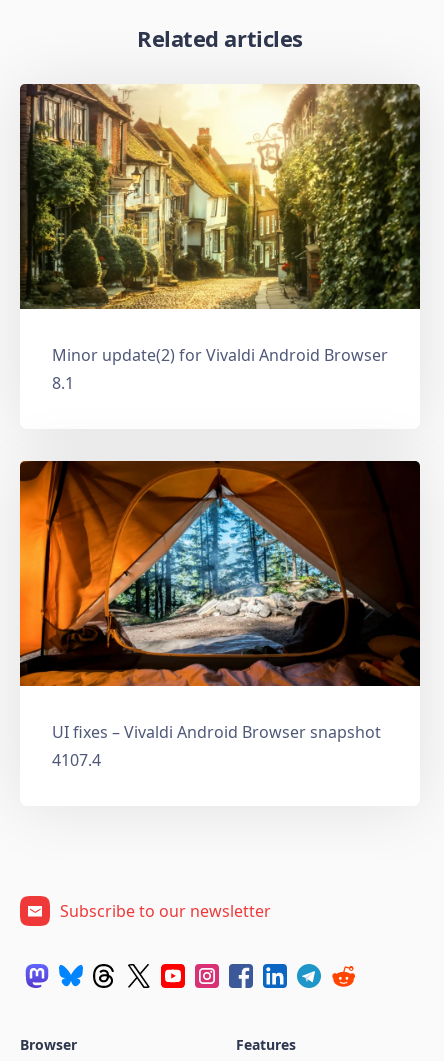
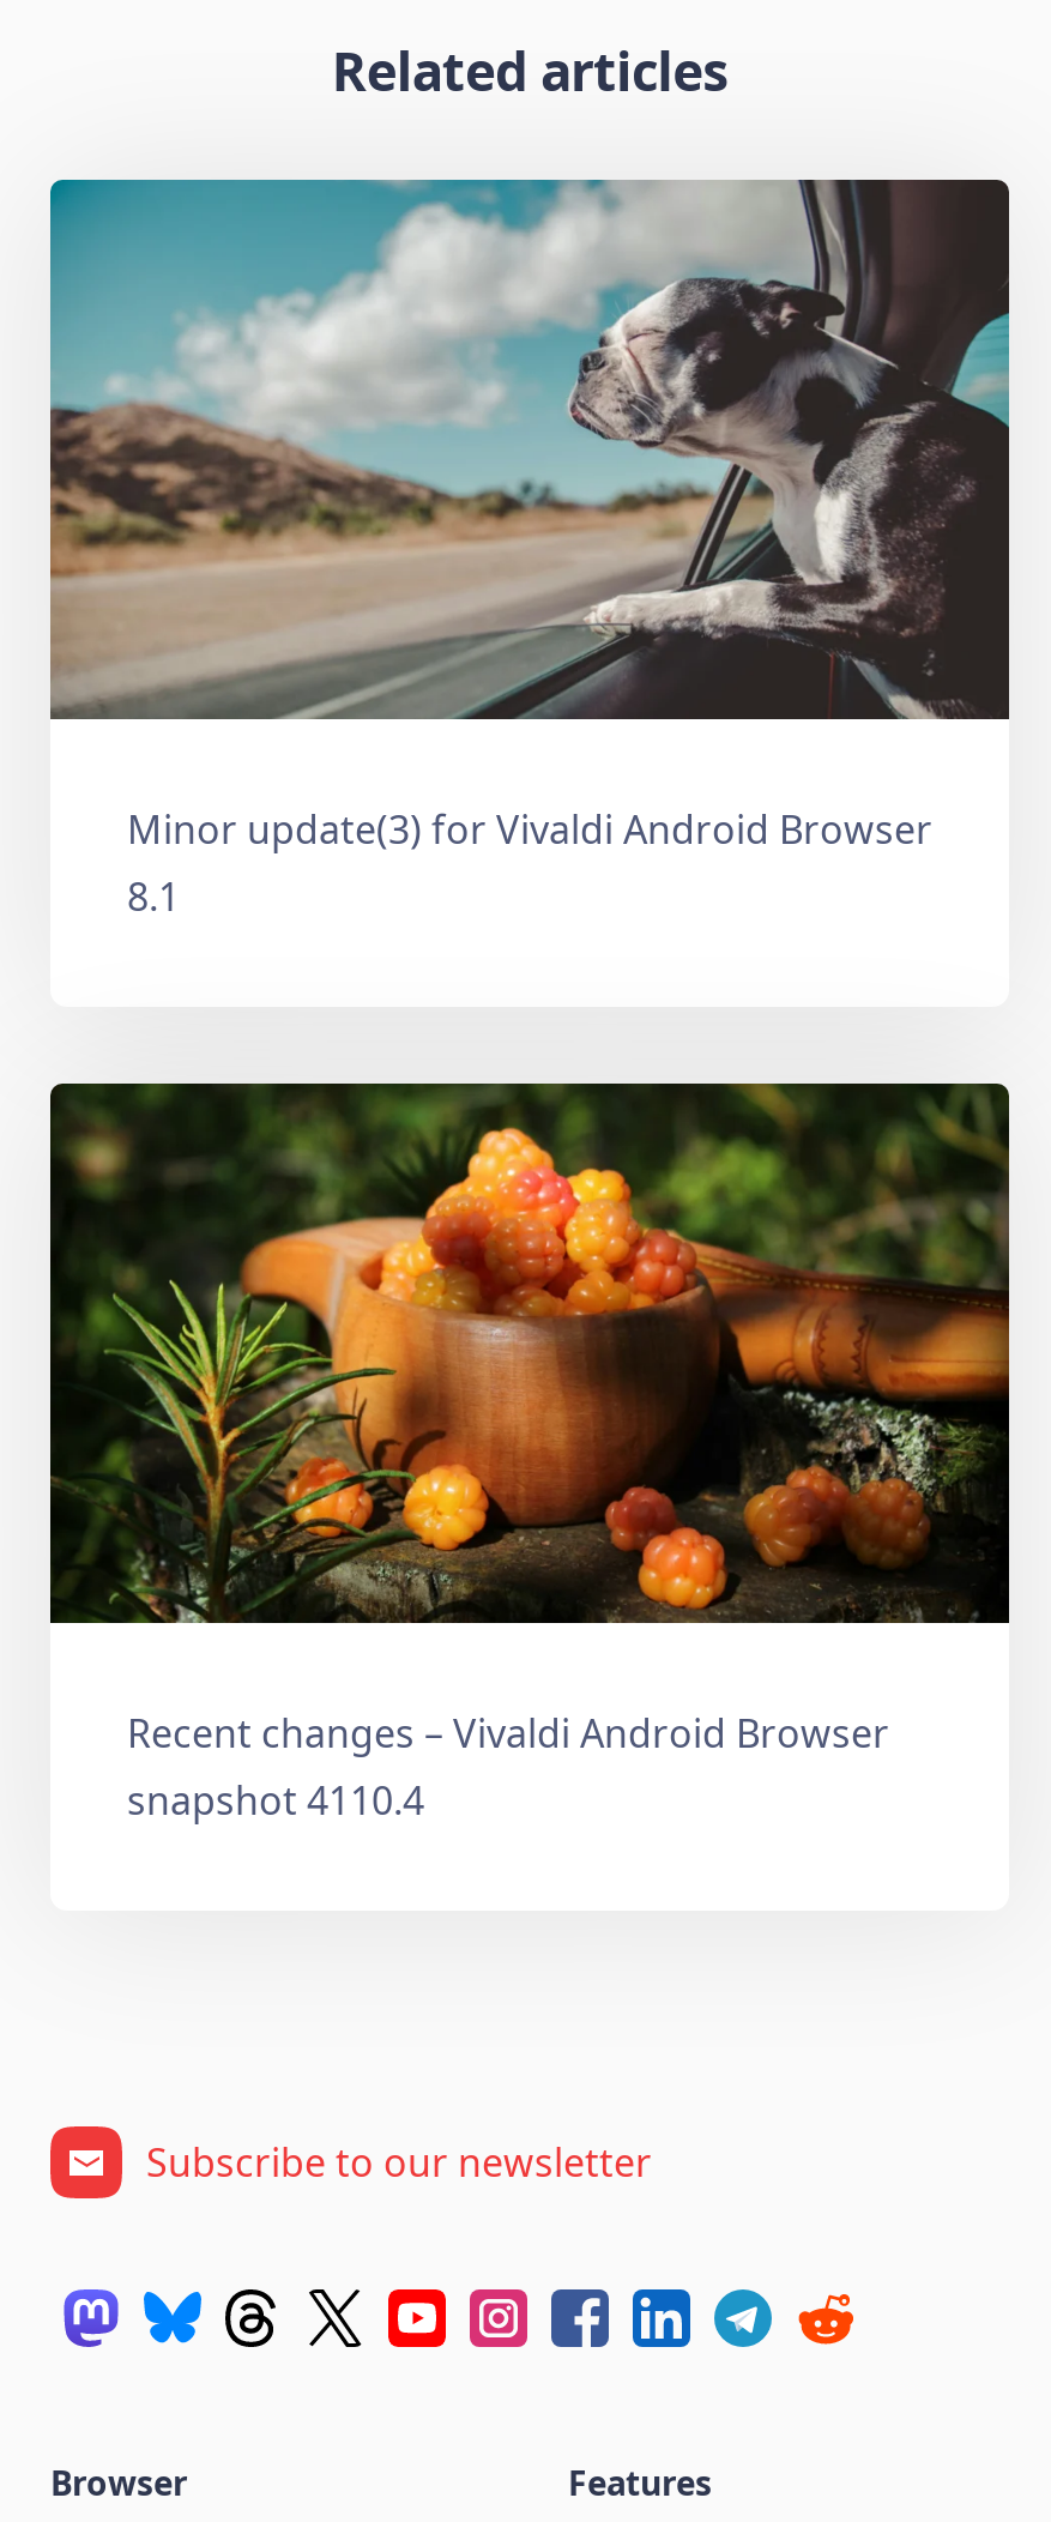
[19,83,421,366] [image] | Minor update(2) for Vivaldi Android Browser -> [48,177,1011,857] [image] | Minor update(3) for Vivaldi Android Browser
[19,461,420,771] [image] | UI fixes – Vivaldi Android Browser snapshot | 4107.4 -> [48,1084,1011,1828] [image] | Recent changes – Vivaldi Android Browser | snapshot 4110.4

